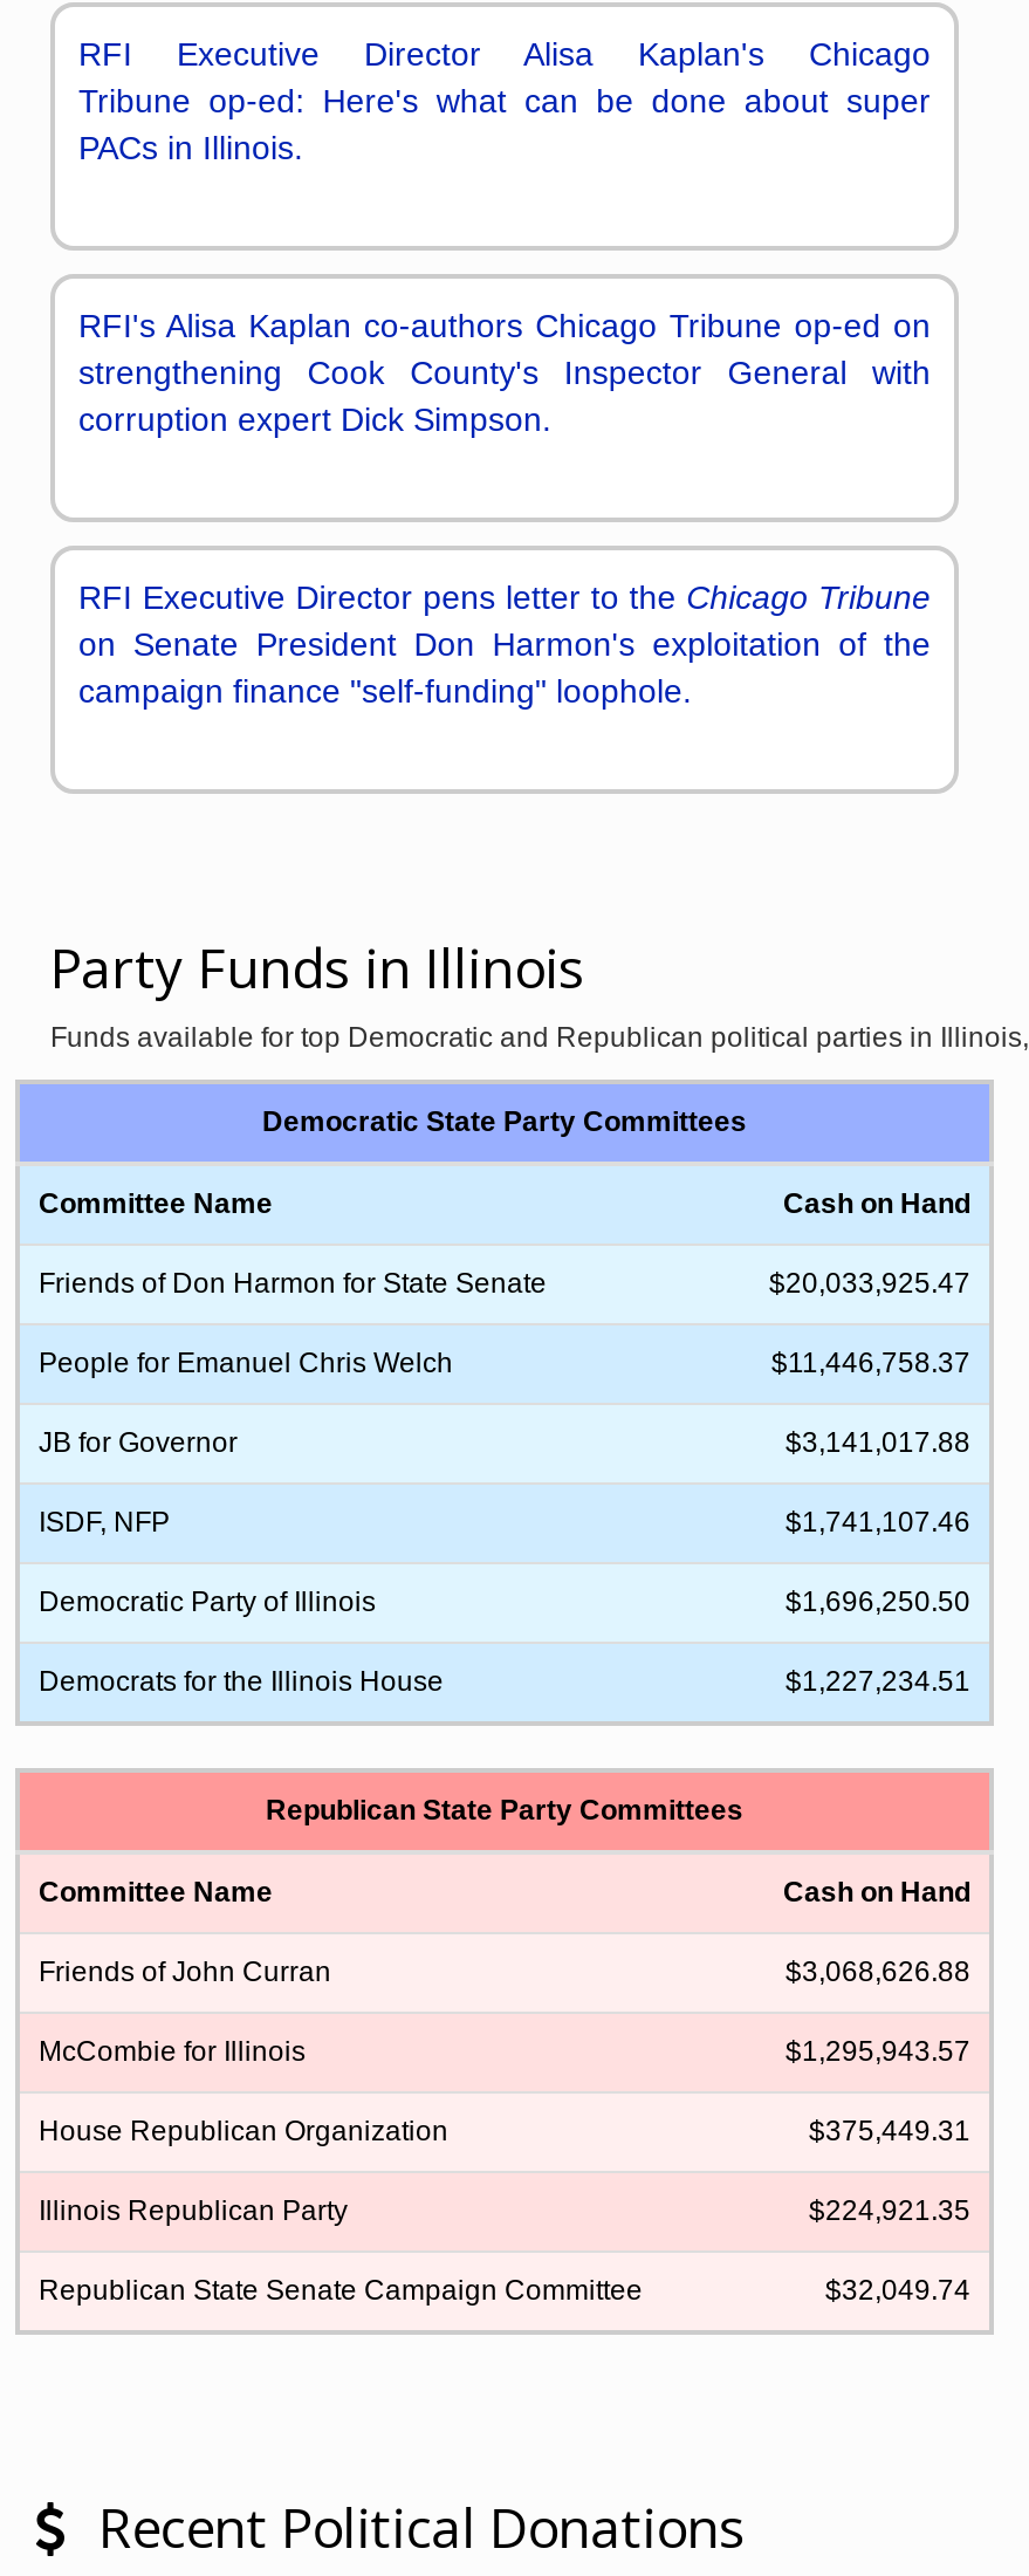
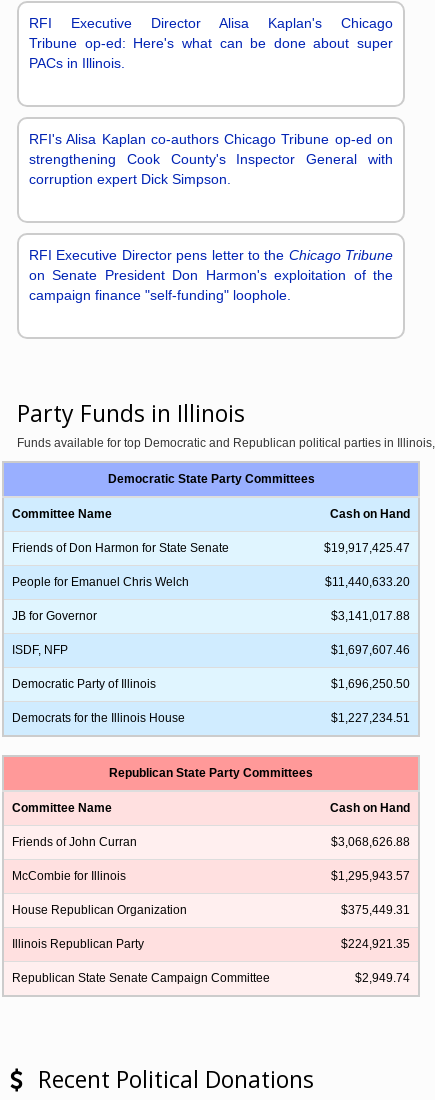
[769,1267,970,1300] $20,033,925.47 -> [324,541,410,555] $19,917,425.47
[771,1347,970,1379] $11,446,758.37 -> [325,575,410,589] $11,440,633.20
[786,1506,970,1539] $1,741,107.46 -> [331,643,410,657] $1,697,607.46
[825,2274,970,2307] $32,049.74 -> [355,971,410,985] $2,949.74

